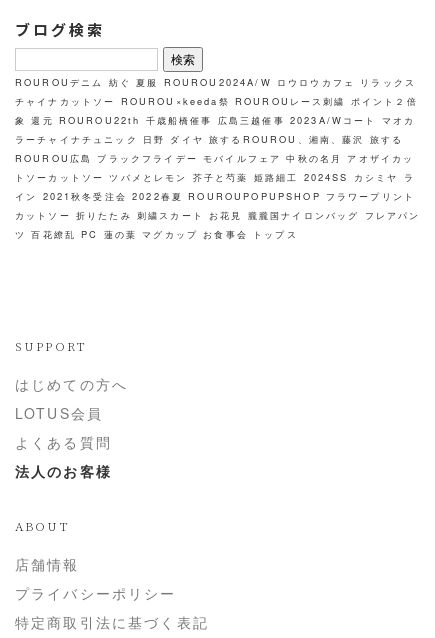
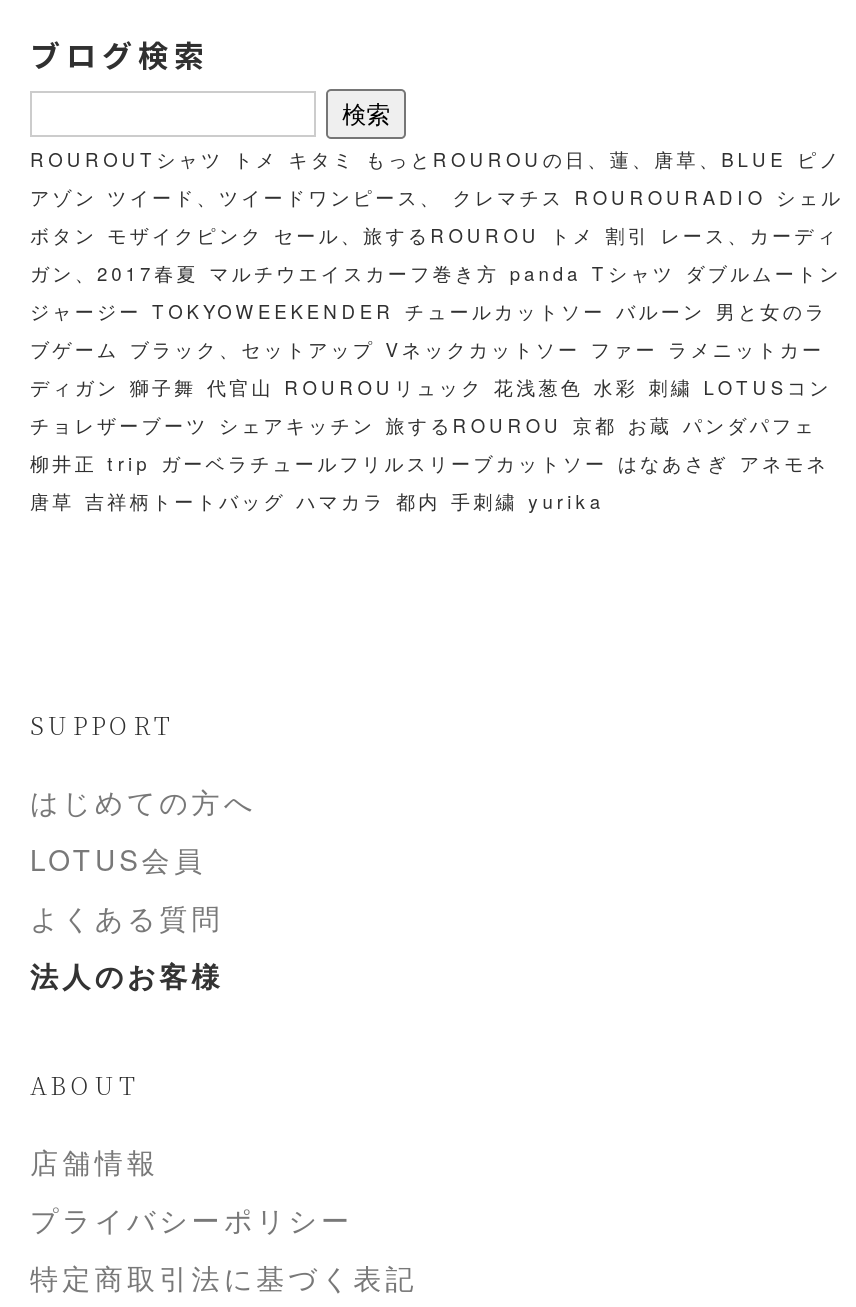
[15,75,420,241] ROUROUデニム 紡ぐ 夏服 ROUROU2024A/W ロウロウカフェ リラックス | チャイナカットソー ROUROU×keeda祭 ROUROUレース刺繍 ポイント２倍 | 象 還元 ROUROU22th 千歳船橋催事 広島三越催事 2023A/Wコート マオカ | ラーチャイナチュニック 日野 ダイヤ 旅するROUROU、湘南、藤沢 旅する | ROUROU広島 ブラックフライデー モバイルフェア 中秋の名月 アオザイカッ | トソーカットソー ツバメとレモン 芥子と芍薬 姫路細工 2024SS カシミヤ ラ | イン 2021秋冬受注会 2022春夏 ROUROUPOPUPSHOP フラワープリント | カットソー 折りたたみ 刺繍スカート お花見 朧朧国ナイロンバッグ フレアパン | ツ 百花繚乱 PC 蓮の葉 マグカップ お食事会 トップス -> [30,145,843,515] ROUROUTシャツ トメ キタミ もっとROUROUの日、蓮、唐草、BLUE ピノ | アゾン ツイード、ツイードワンピース、 クレマチス ROUROURADIO シェル | ボタン モザイクピンク セール、旅するROUROU トメ 割引 レース、カーディ | ガン、2017春夏 マルチウエイスカーフ巻き方 panda Tシャツ ダブルムートン | ジャージー TOKYOWEEKENDER チュールカットソー バルーン 男と女のラ | ブゲーム ブラック、セットアップ Vネックカットソー ファー ラメニットカー | ディガン 獅子舞 代官山 ROUROUリュック 花浅葱色 水彩 刺繍 LOTUSコン | チョレザーブーツ シェアキッチン 旅するROUROU 京都 お蔵 パンダパフェ | 柳井正 trip ガーベラチュールフリルスリーブカットソー はなあさぎ アネモネ | 唐草 吉祥柄トートバッグ ハマカラ 都内 手刺繍 yurika

